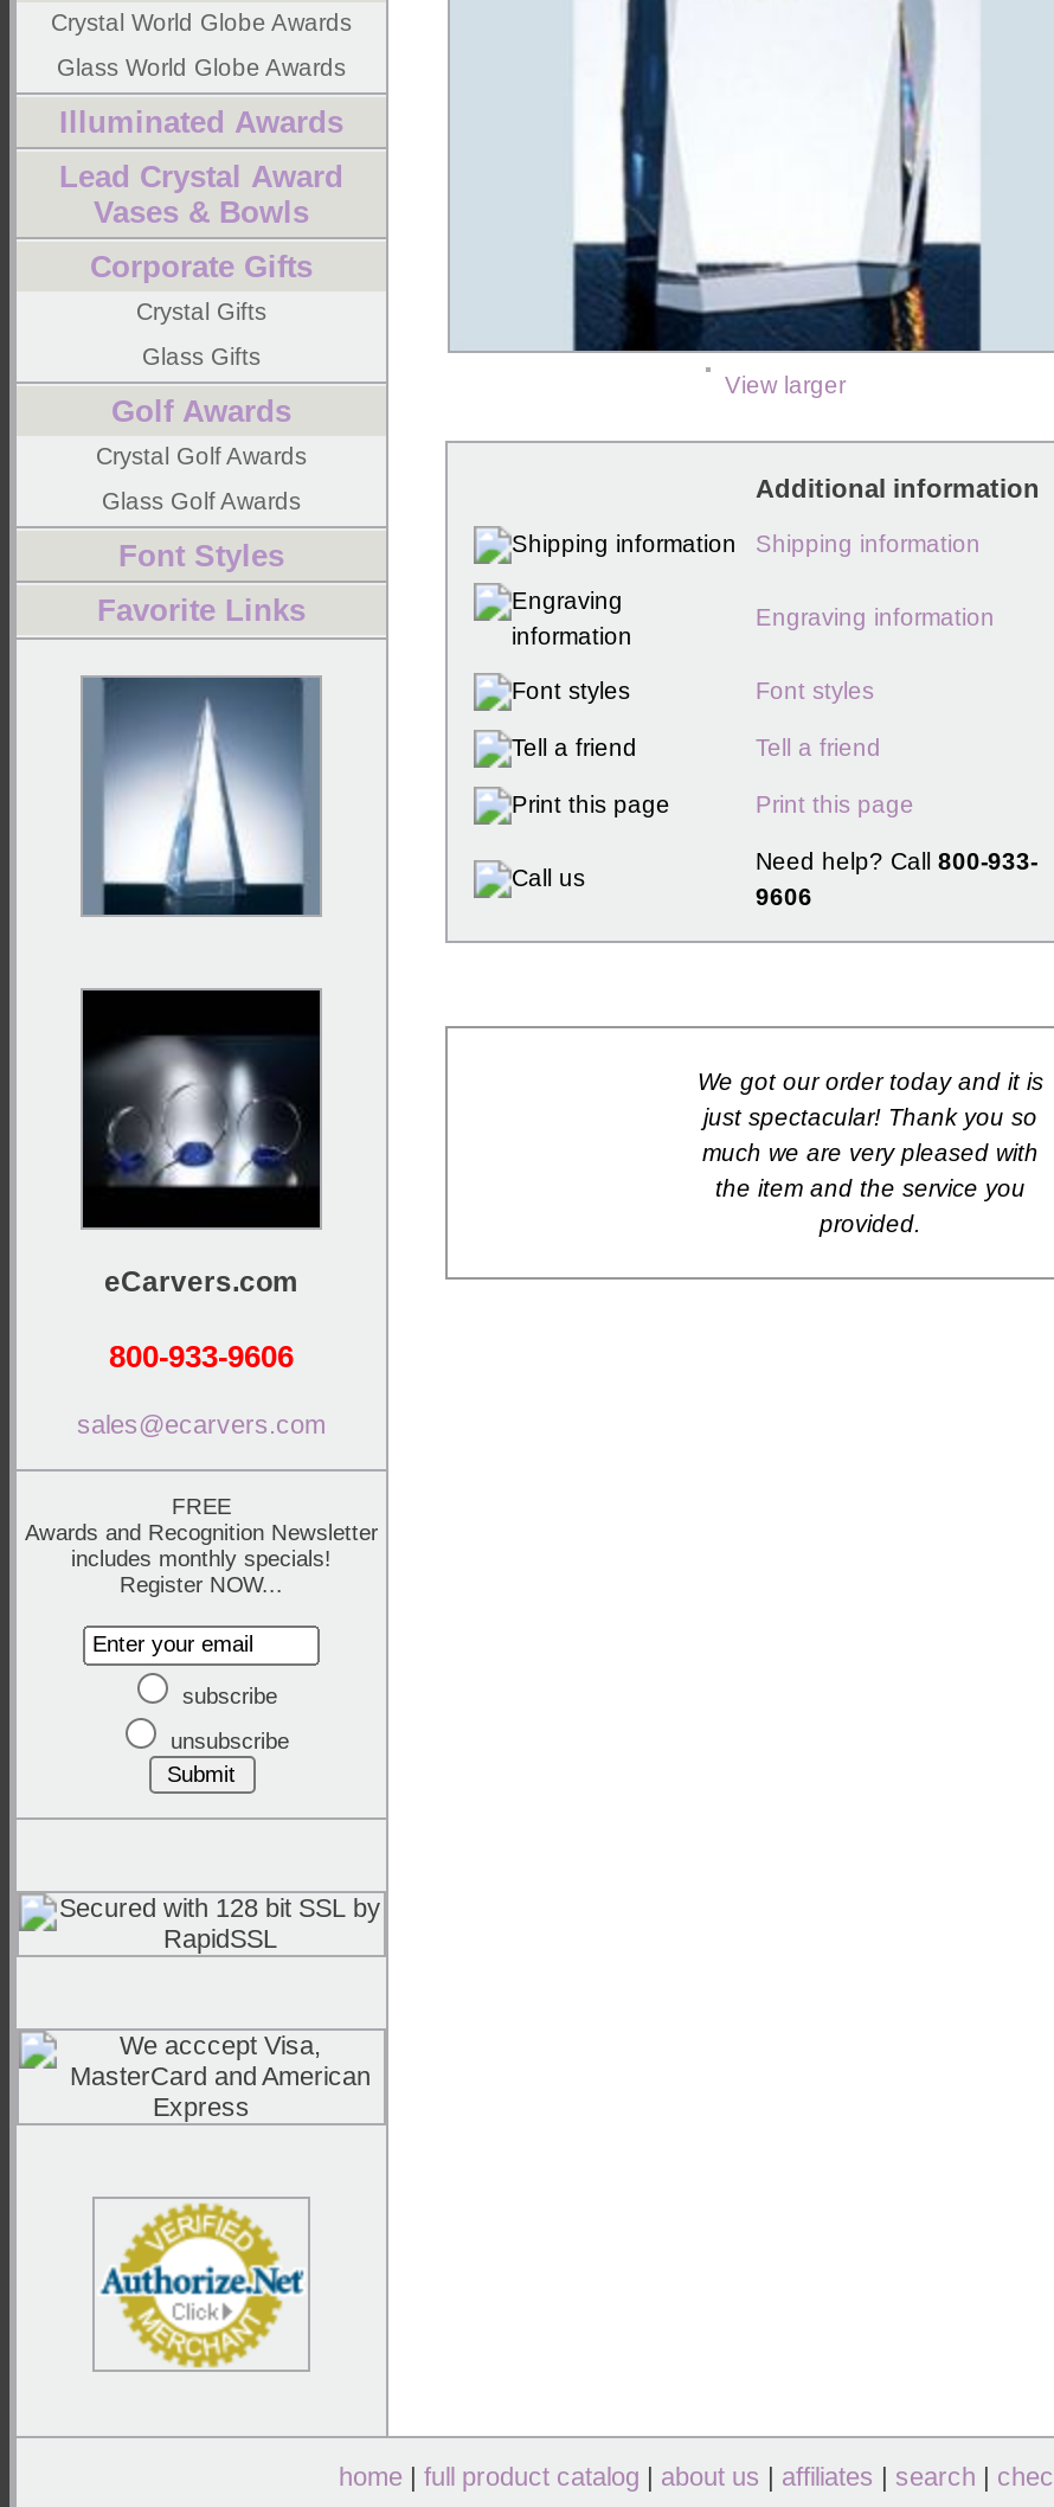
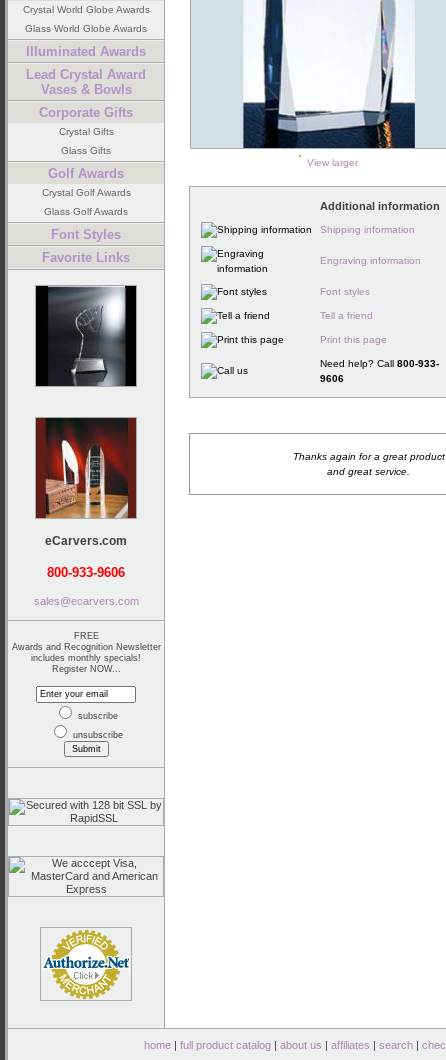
[81,675,322,917] [image] -> [36,286,136,387] [image]
[83,990,320,1230] [image] -> [35,417,136,519] [image]
[698,1069,1043,1237] We got our order today and it is | just spectacular! Thank you so | much we are very pleased with | the item and the service you | provided. -> [292,451,444,477] Thanks again for a great product | and great service.

